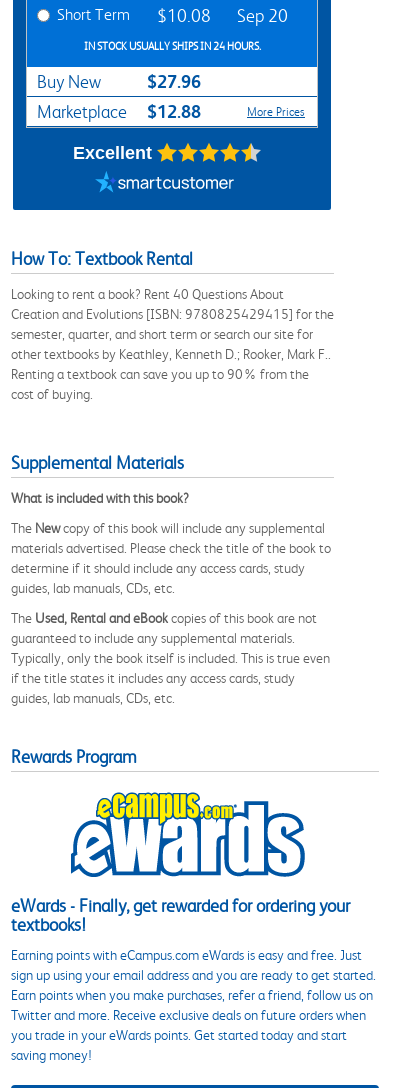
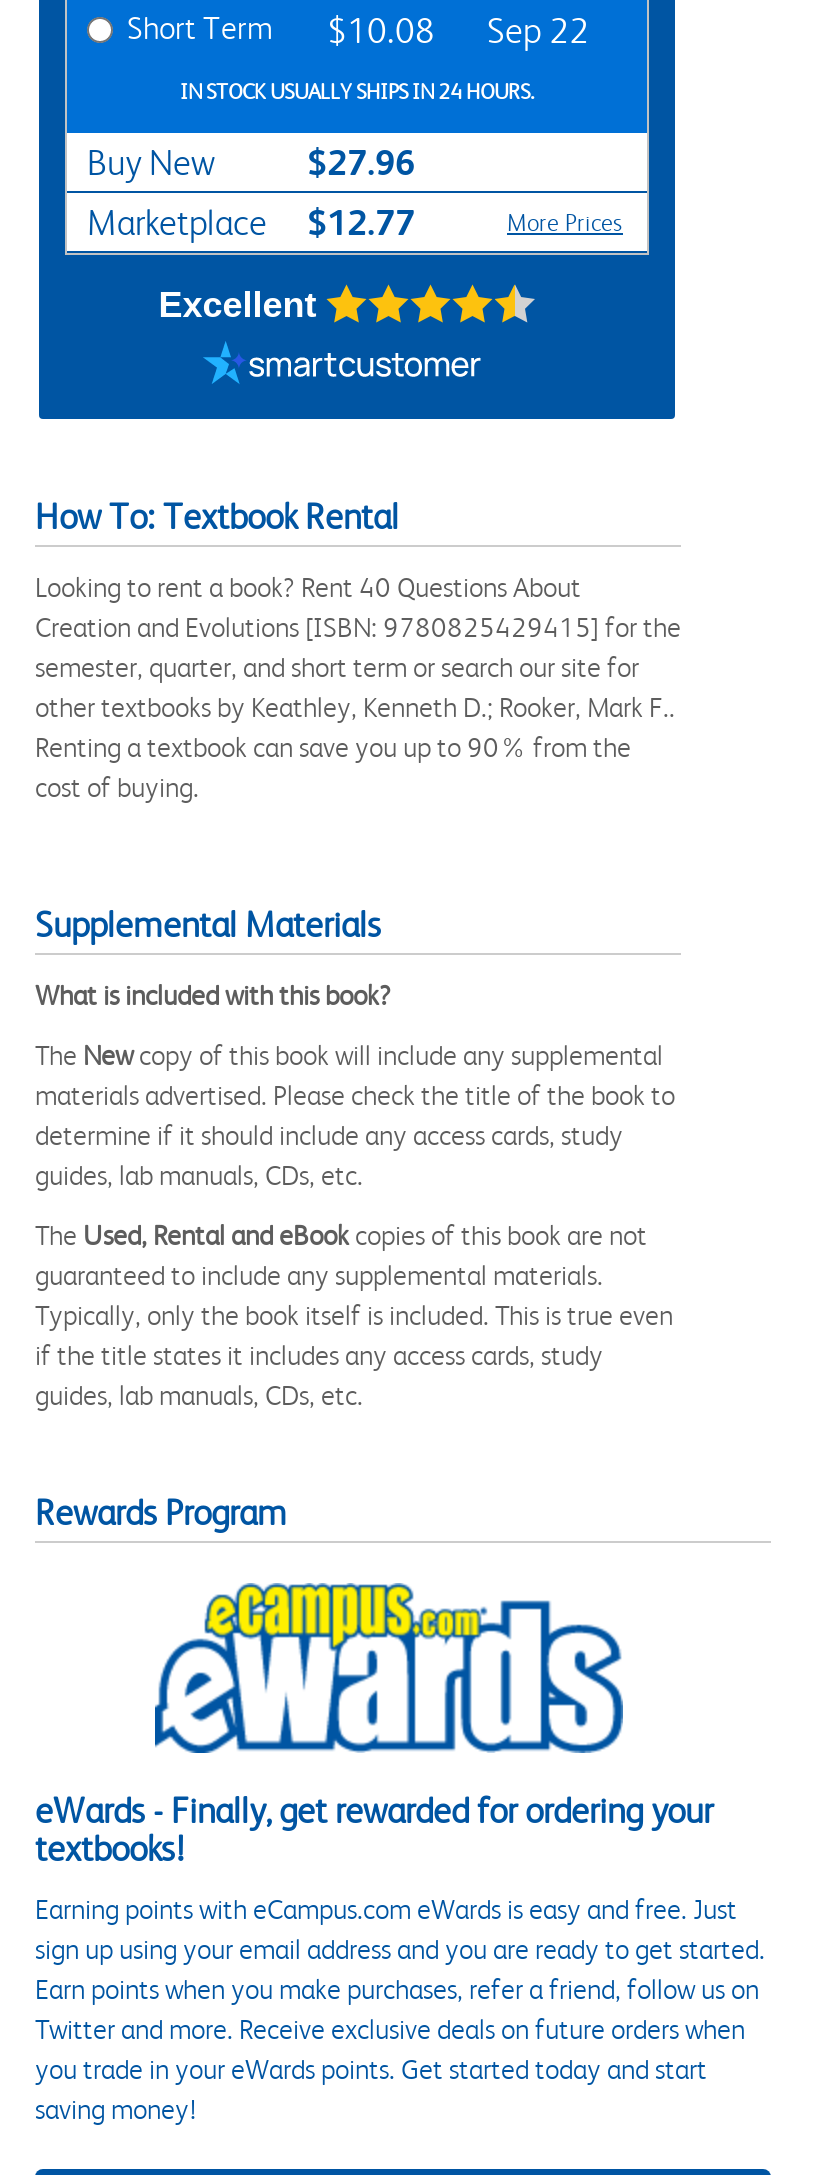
[57,5,288,26] Short Term $10.08 Sep 20 -> [127,9,589,51] Short Term $10.08 Sep 22
[37,101,201,122] Marketplace $12.88 -> [87,201,415,243] Marketplace $12.77

